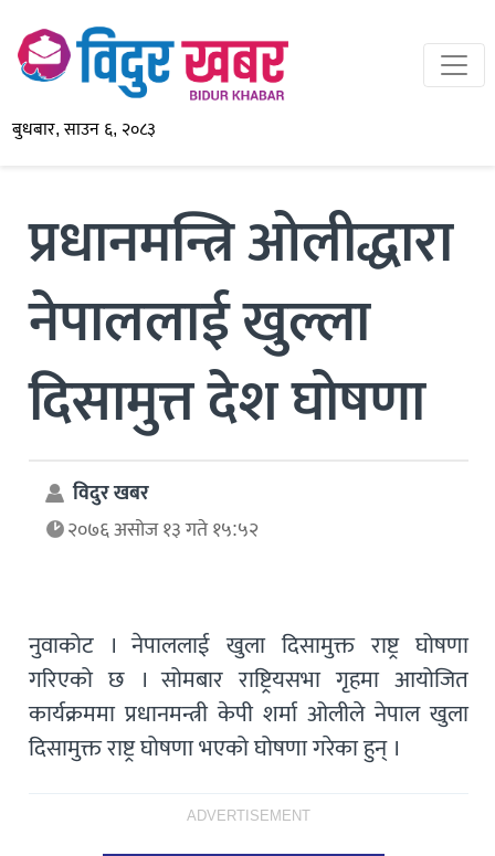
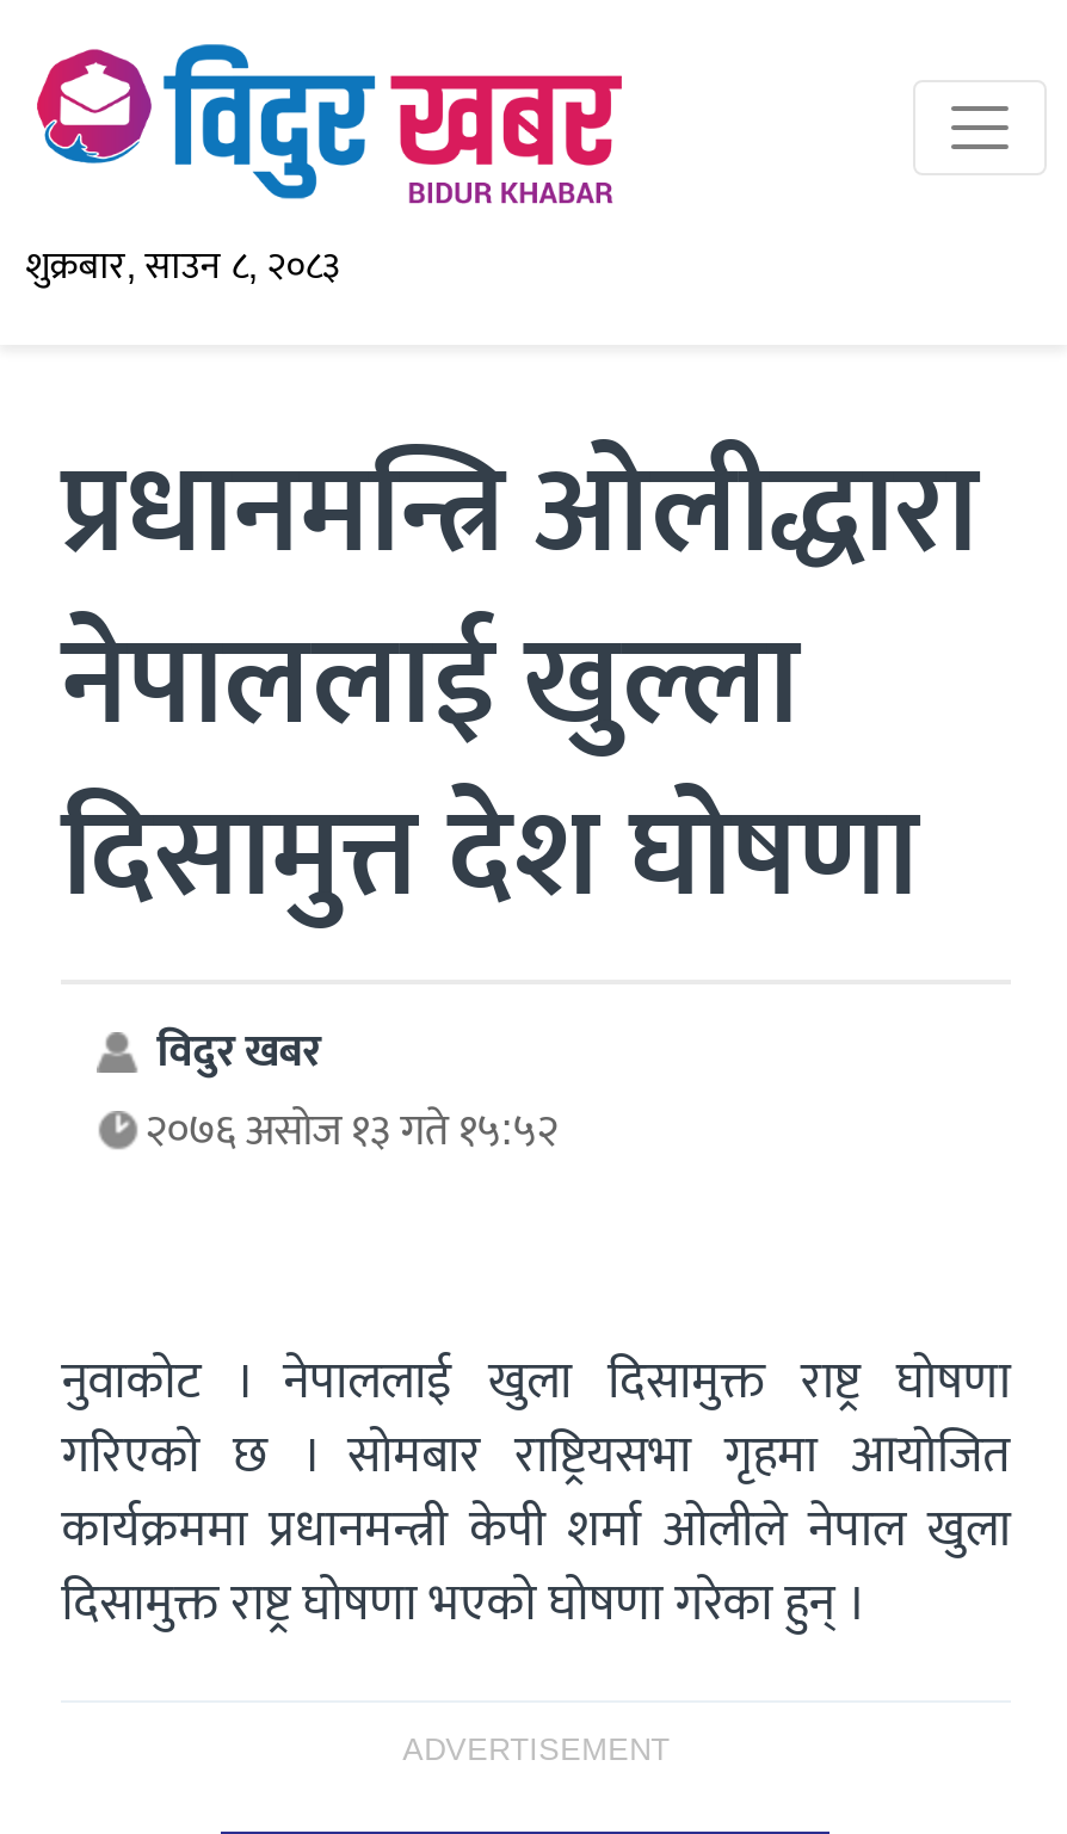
[12,115,156,145] बुधबार, साउन ६, २०८३ -> [26,235,341,300] शुक्रबार, साउन ८, २०८३

